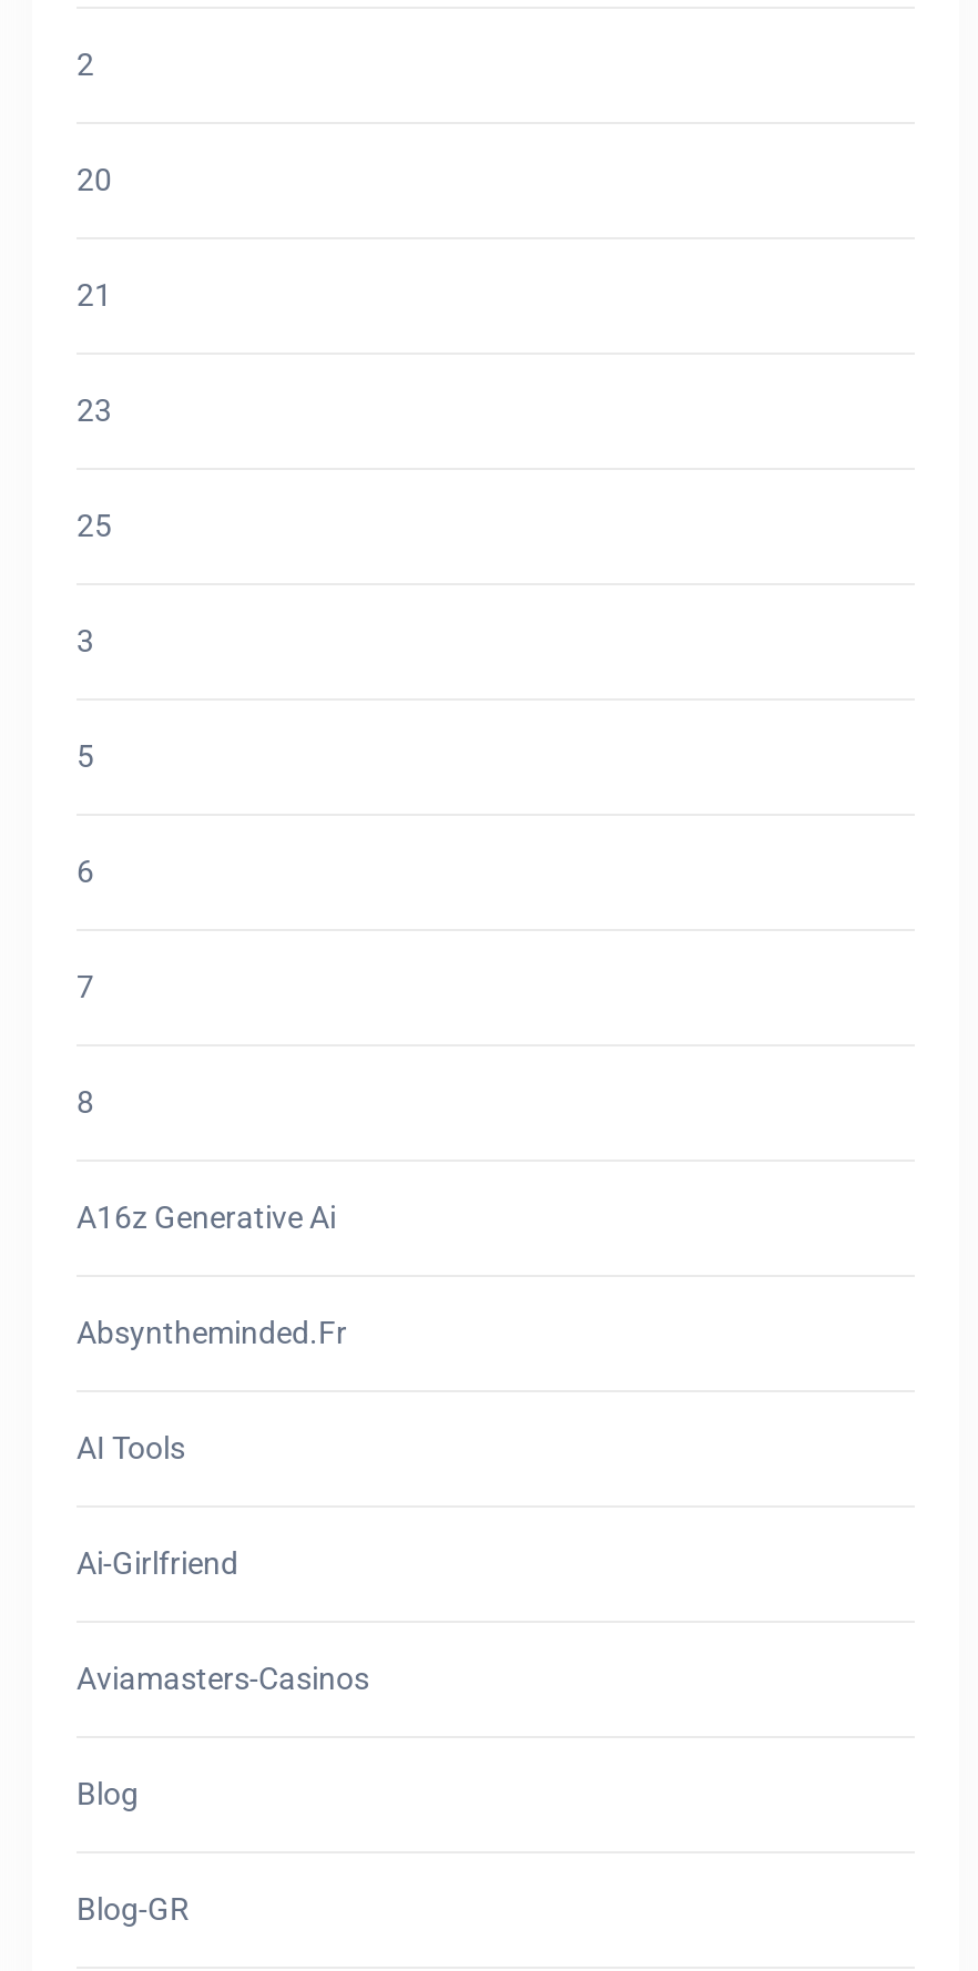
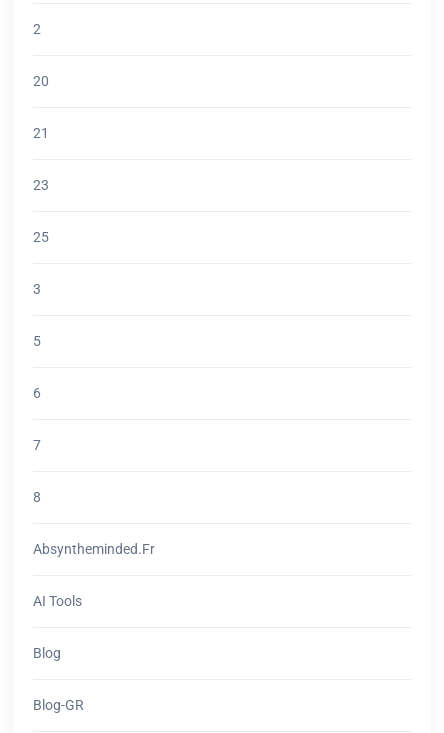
[77,1200,336,1236] A16z Generative Ai -> none
[77,1546,369,1697] Ai-Girlfriend | Aviamasters-Casinos -> none

